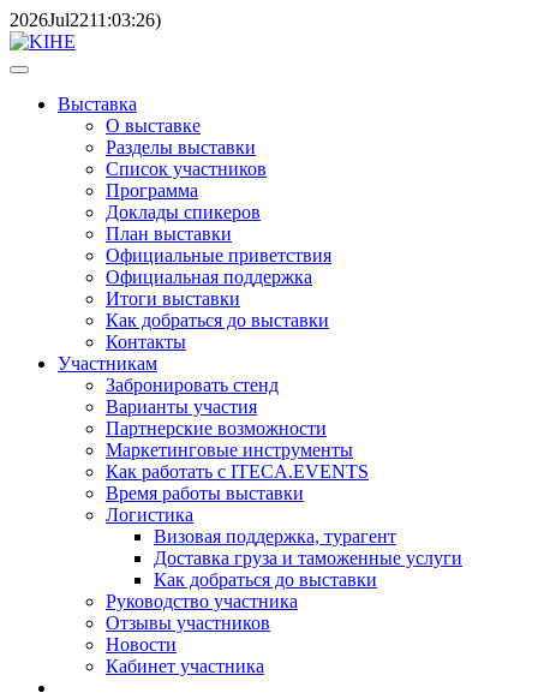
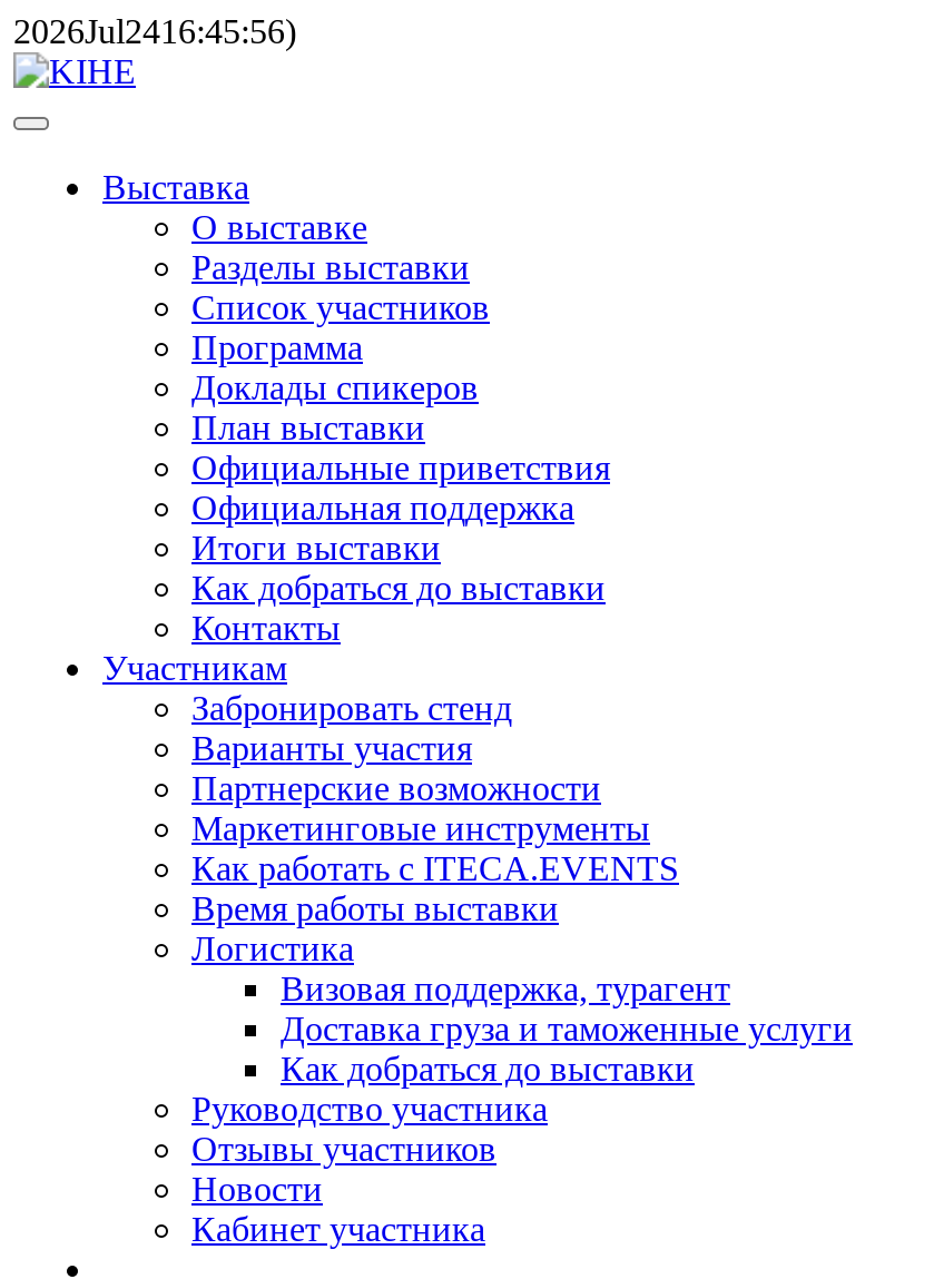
[10,10,161,30] 2026Jul2211:03:26) -> [13,12,296,50] 2026Jul2416:45:56)

